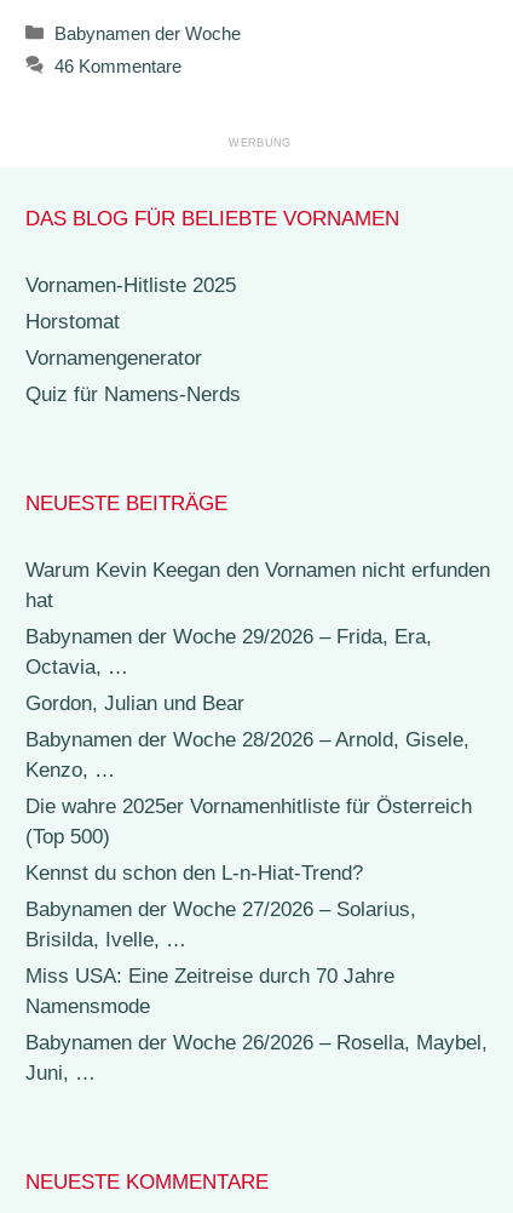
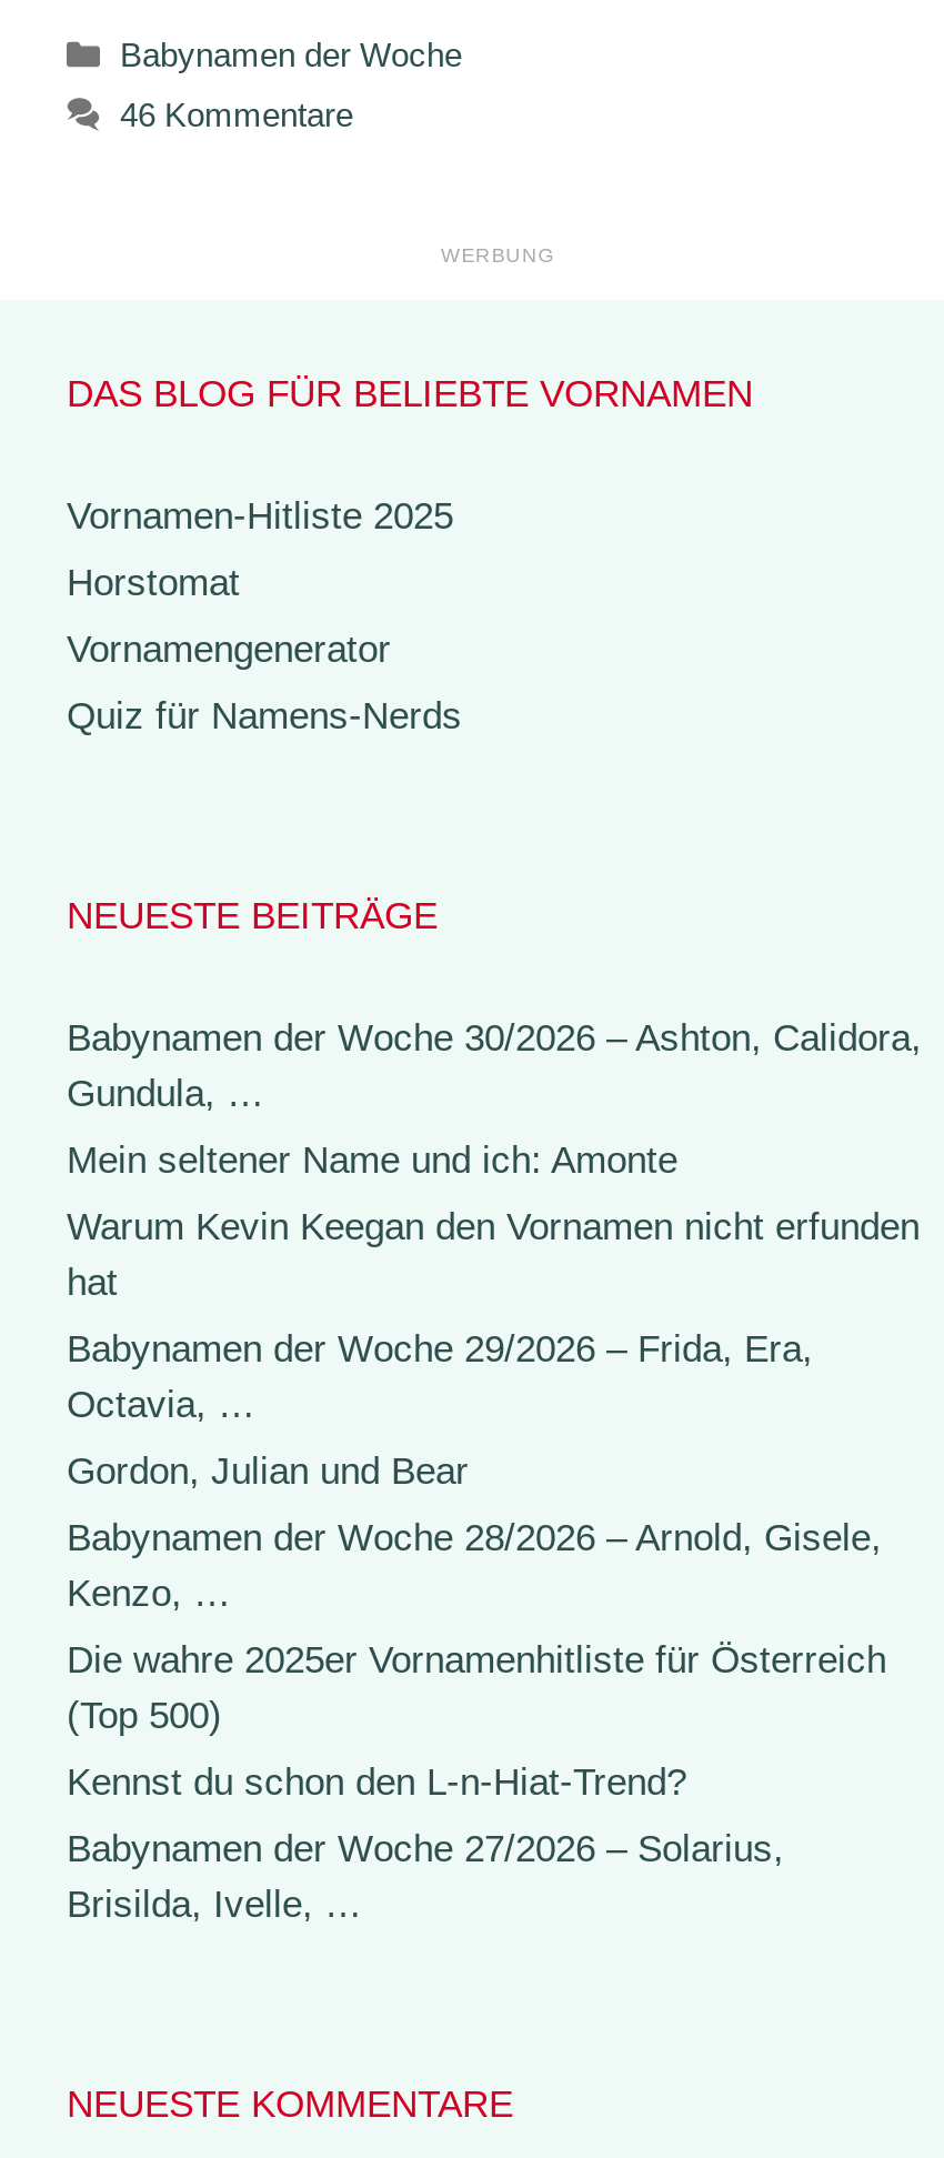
none -> [67,1017,922,1182] Babynamen der Woche 30/2026 – Ashton, Calidora, | Gundula, … | Mein seltener Name und ich: Amonte
moved [25,558,490,951] -> [67,1206,920,1926]: Warum Kevin Keegan den Vornamen nicht erfunden | hat | Babynamen der Woche 29/2026 – Frida, Era, | ... | Babynamen der Woche 27/2026 – Solarius, | Brisilda, Ivelle, …
[25,964,488,1084] Miss USA: Eine Zeitreise durch 70 Jahre | Namensmode | Babynamen der Woche 26/2026 – Rosella, Maybel, | Juni, … -> none

